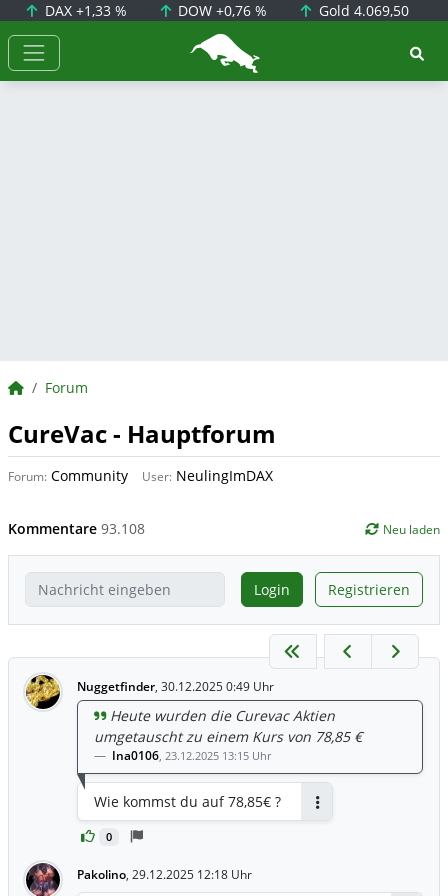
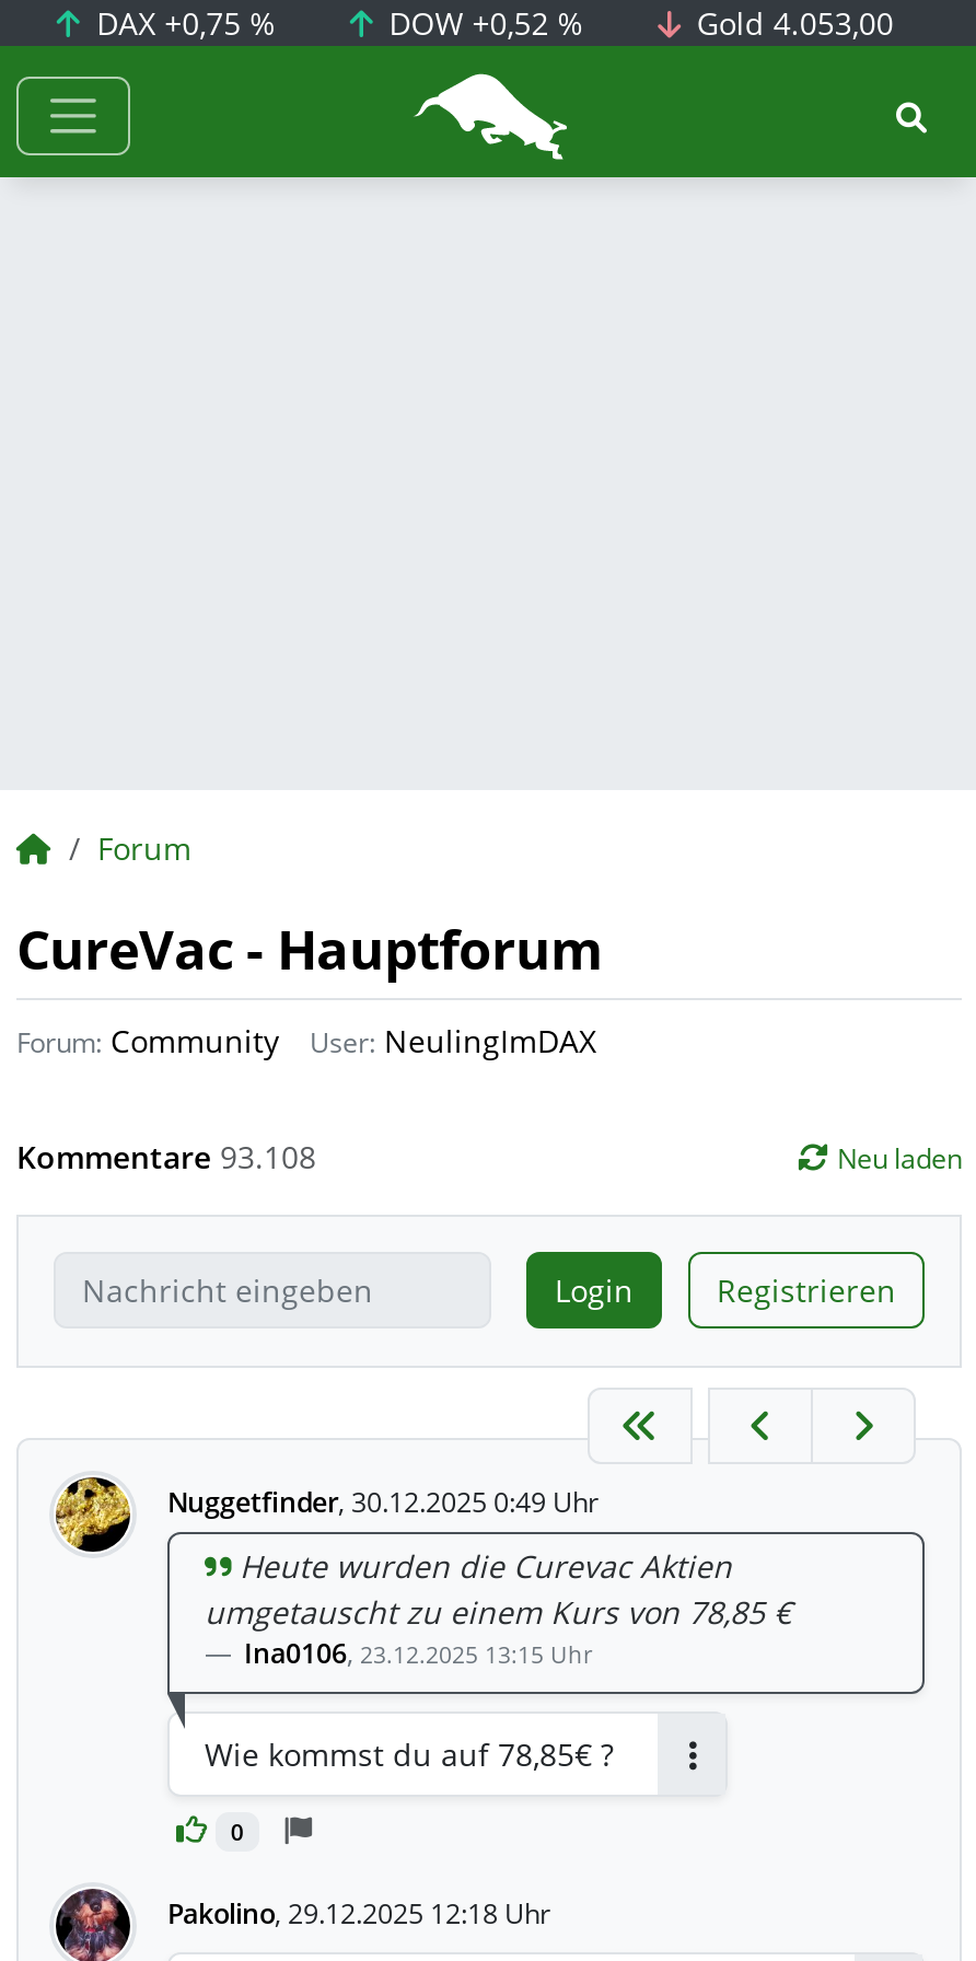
[41,1,127,20] DAX +1,33 % -> [88,2,276,44] DAX +0,75 %
[174,1,267,20] DOW +0,76 % -> [380,2,584,44] DOW +0,52 %
[315,1,409,20] Gold 4.069,50 -> [688,2,894,44] Gold 4.053,00

